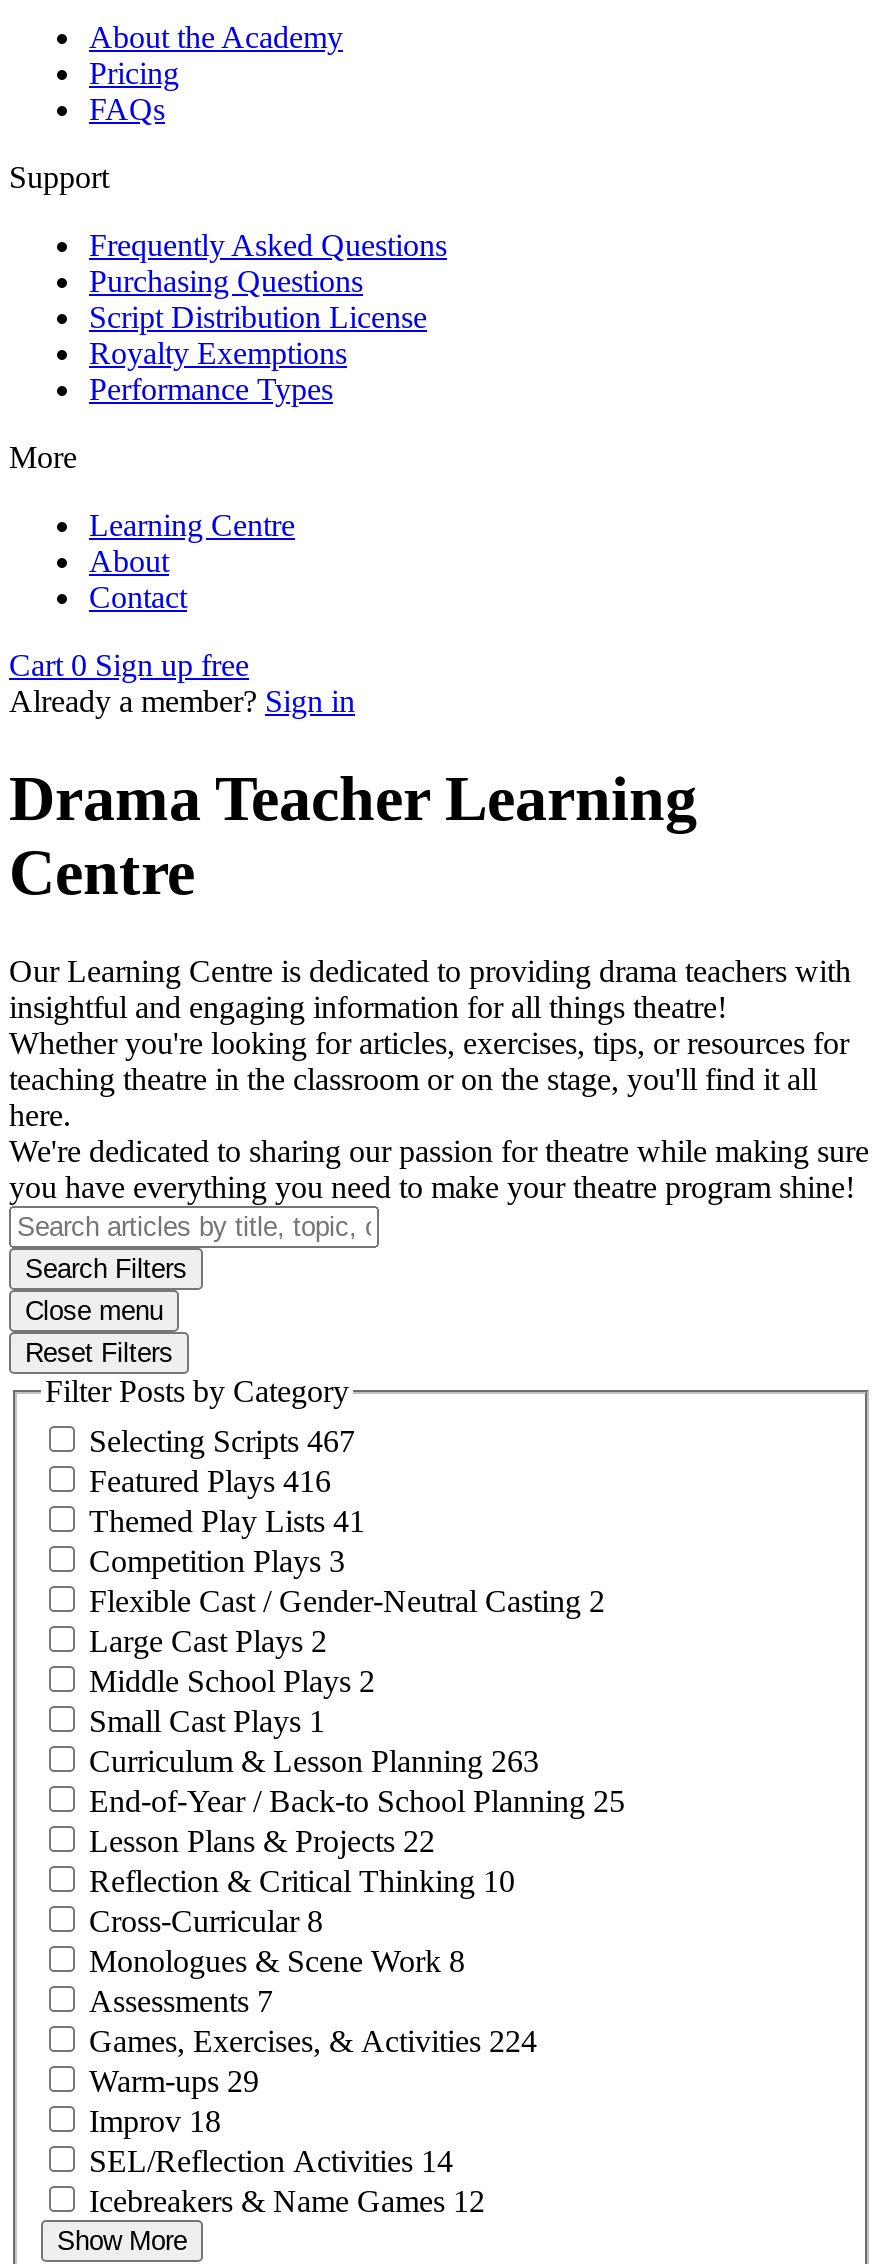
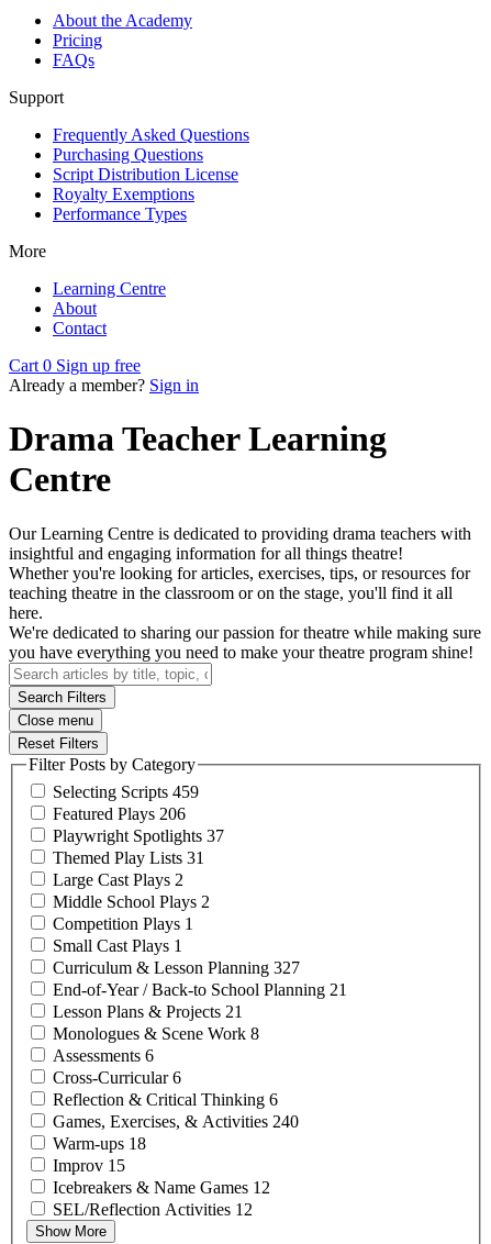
[89,1425,605,1619] Selecting Scripts 467 | Featured Plays 416 | Themed Play Lists 41 | Competition Plays 3 | Flexible Cast / Gender-Neutral Casting 2 -> [53,783,224,868] Selecting Scripts 459 | Featured Plays 206 | Playwright Spotlights 37 | Themed Play Lists 31
moved [89,1625,375,1699] -> [53,871,210,912]: Large Cast Plays 2 | Middle School Plays 2
none -> [53,915,193,934] Competition Plays 1
[89,1745,625,1939] Curriculum & Lesson Planning 263 | End-of-Year / Back-to School Planning 25 | Lesson Plans & Projects 22 | Reflection & Critical Thinking 10 | Cross-Curricular 8 -> [53,959,347,1021] Curriculum & Lesson Planning 327 | End-of-Year / Back-to School Planning 21 | Lesson Plans & Projects 21
moved [89,1945,465,1979] -> [53,1025,259,1043]: Monologues & Scene Work 8
[89,1985,537,2179] Assessments 7 | Games, Exercises, & Activities 224 | Warm-ups 29 | Improv 18 | SEL/Reflection Activities 14 -> [53,1047,299,1175] Assessments 6 | Cross-Curricular 6 | Reflection & Critical Thinking 6 | Games, Exercises, & Activities 240 | Warm-ups 18 | Improv 15
moved [89,2185,485,2219] -> [53,1179,270,1197]: Icebreakers & Name Games 12
none -> [53,1201,253,1219] SEL/Reflection Activities 12

